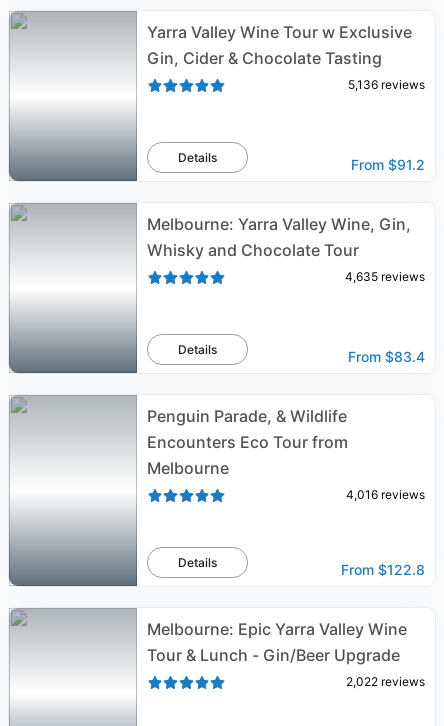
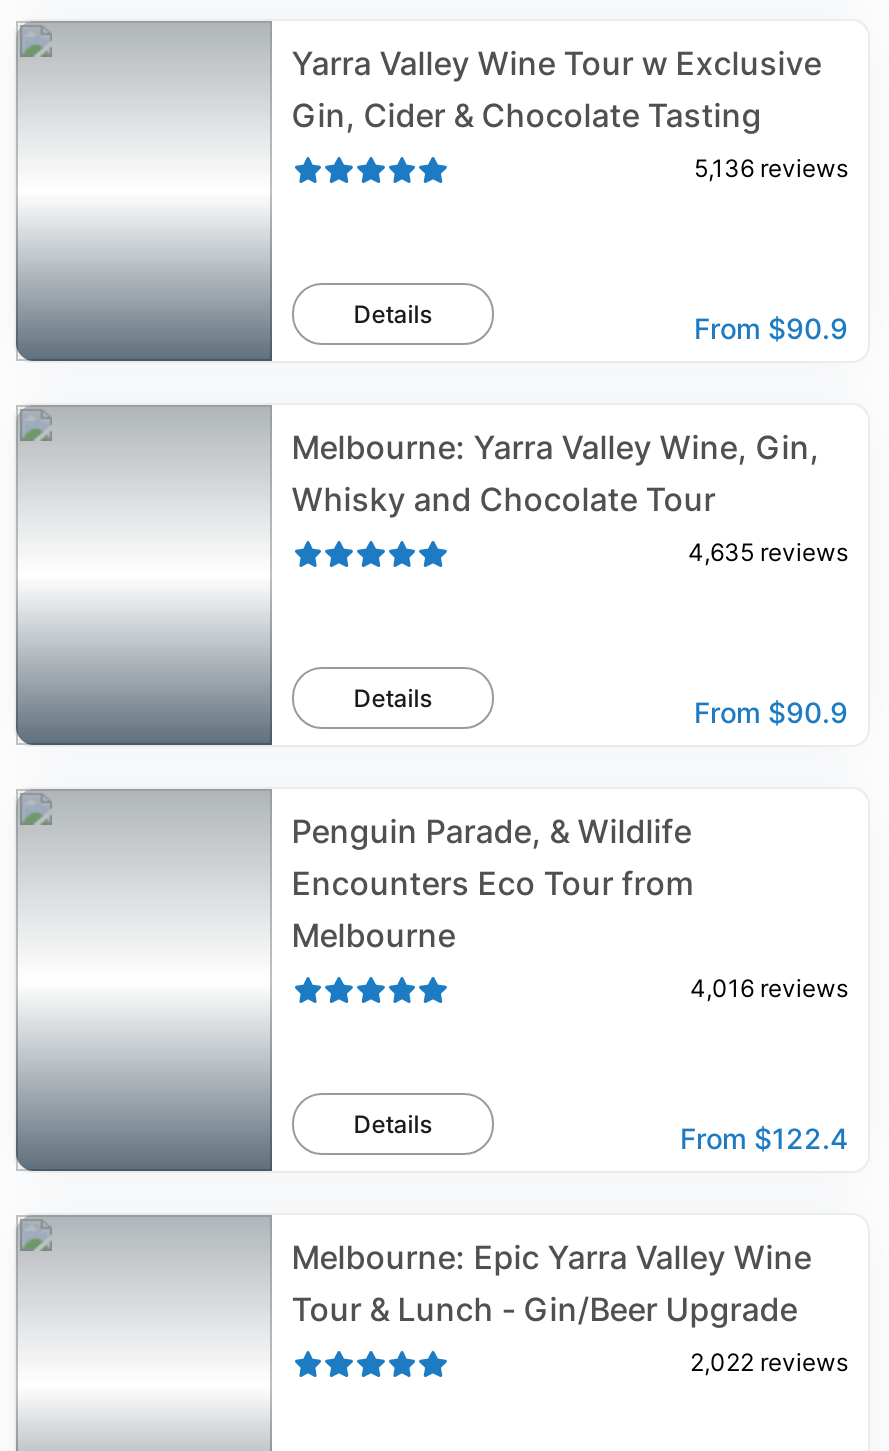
[351,156,425,173] From $91.2 -> [694,311,848,345] From $90.9
[348,348,425,365] From $83.4 -> [694,695,848,729] From $90.9
[341,561,425,578] From $122.8 -> [680,1121,848,1155] From $122.4

